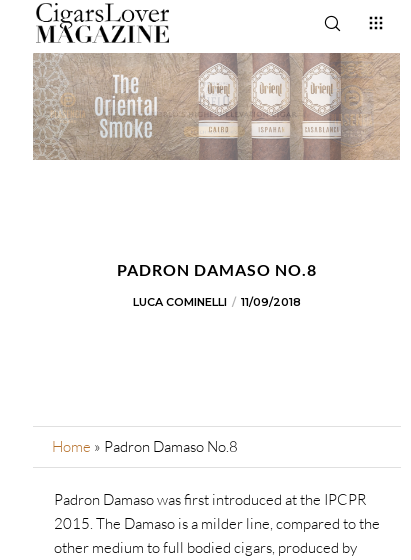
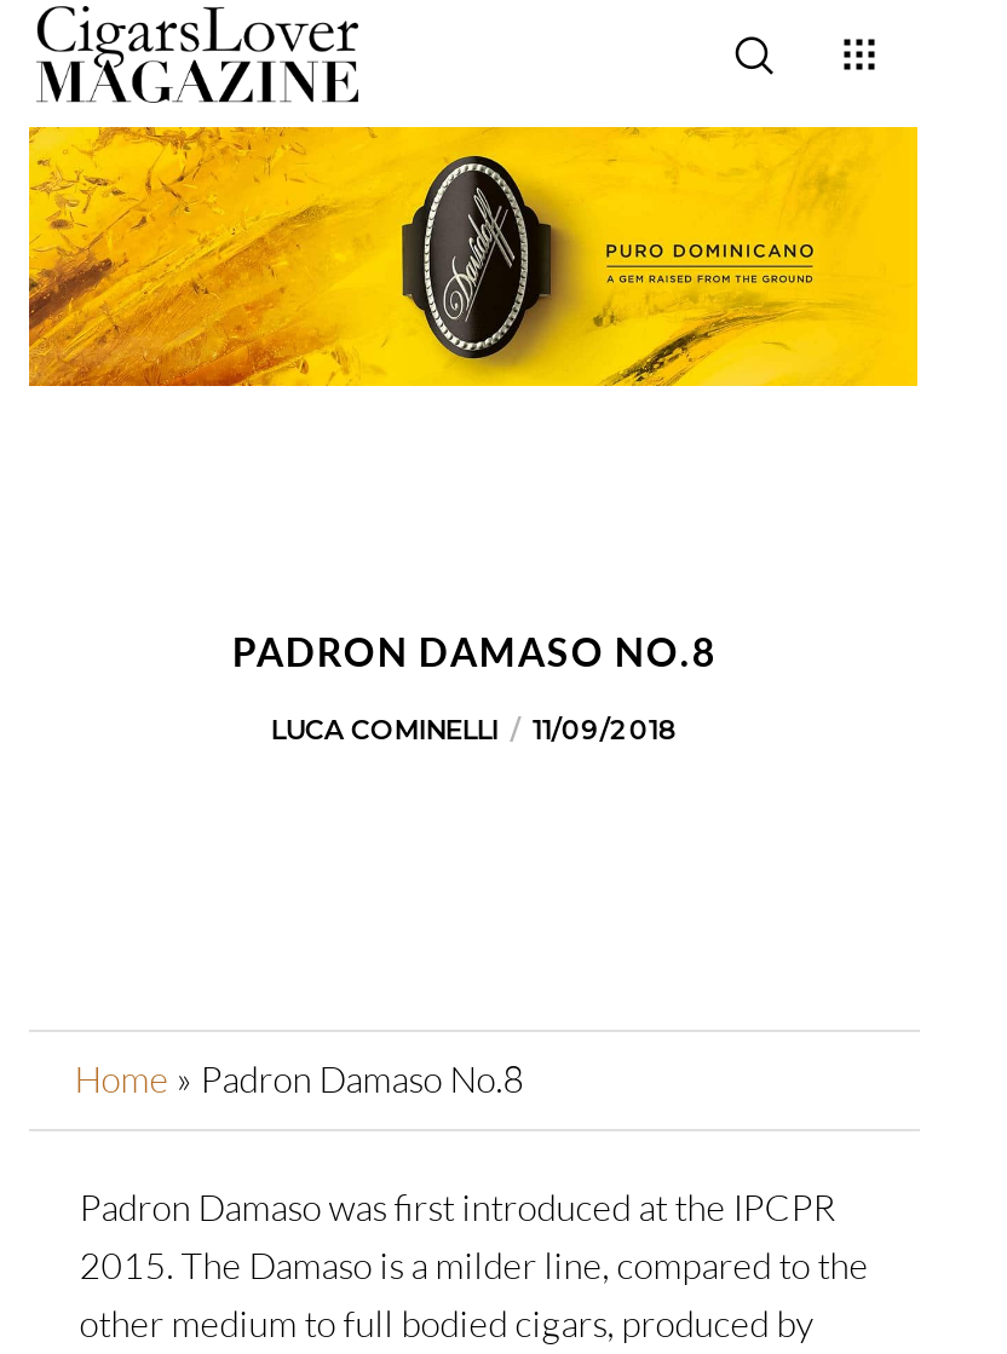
[32,52,401,161] [image] -> [27,125,920,388] [image]

